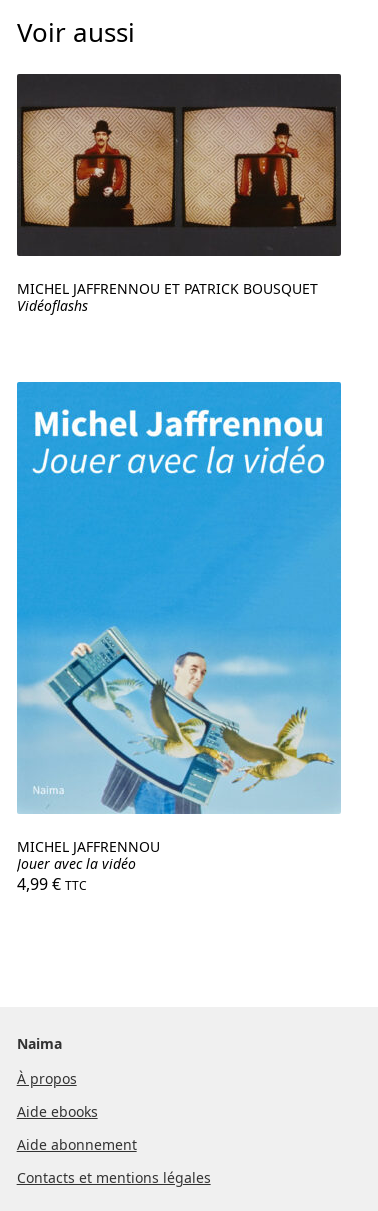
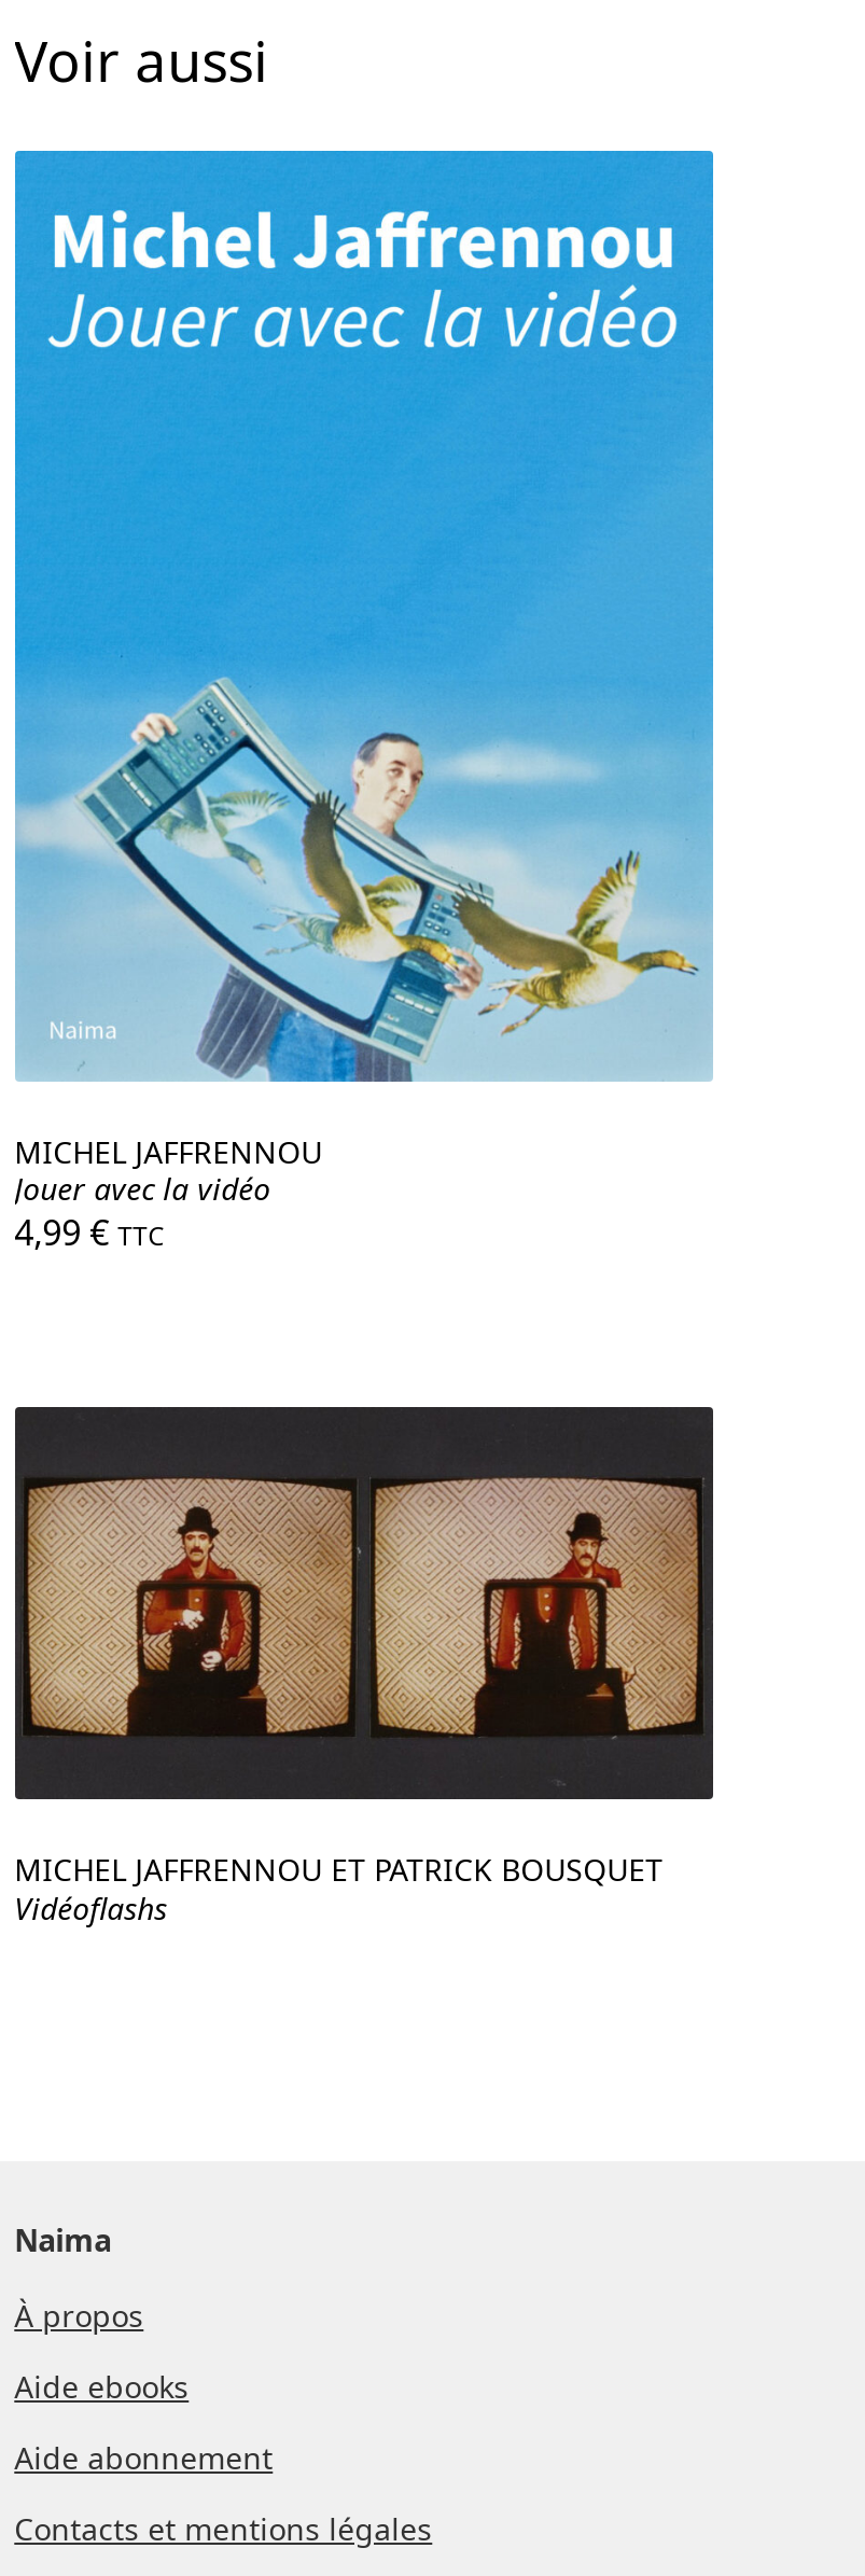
moved [16,73,342,315] -> [13,1405,715,1928]: [image] | MICHEL JAFFRENNOU ET PATRICK BOUSQUET | Vidéoflashs
moved [16,383,340,895] -> [13,153,711,1257]: [image] | MICHEL JAFFRENNOU | Jouer avec la vidéo | 4,99 € TTC

